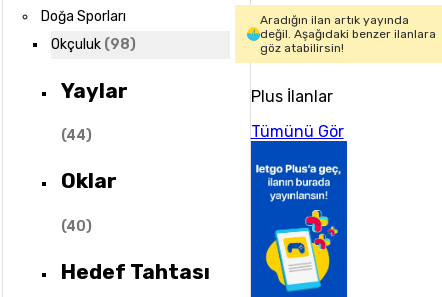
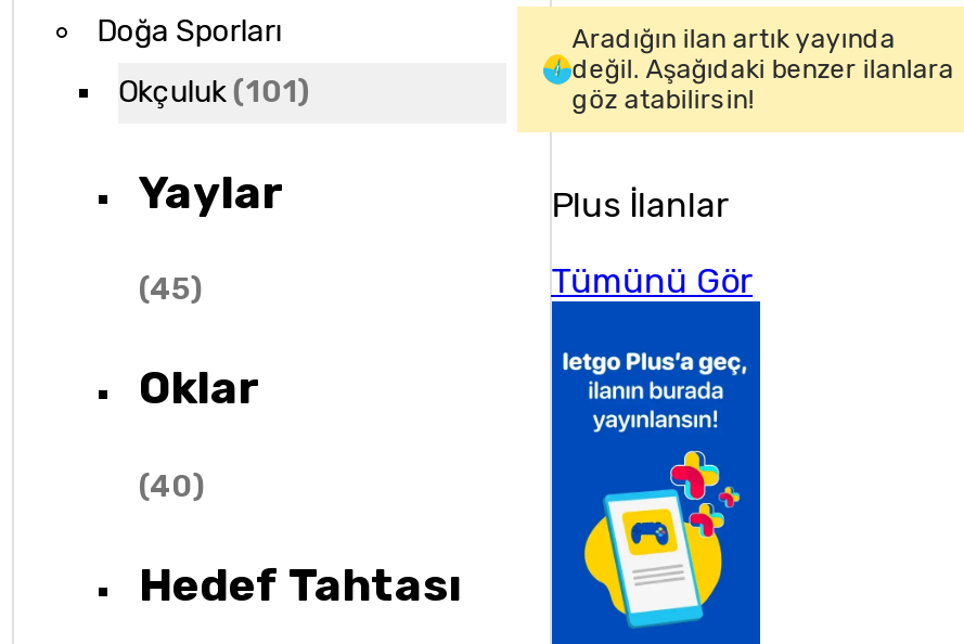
[51,36,136,53] Okçuluk (98) -> [118,74,311,111] Okçuluk (101)
[60,127,91,144] (44) -> [139,271,204,308] (45)

